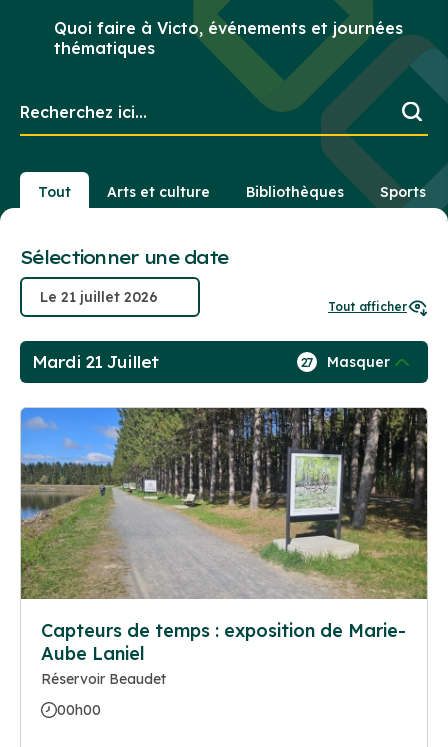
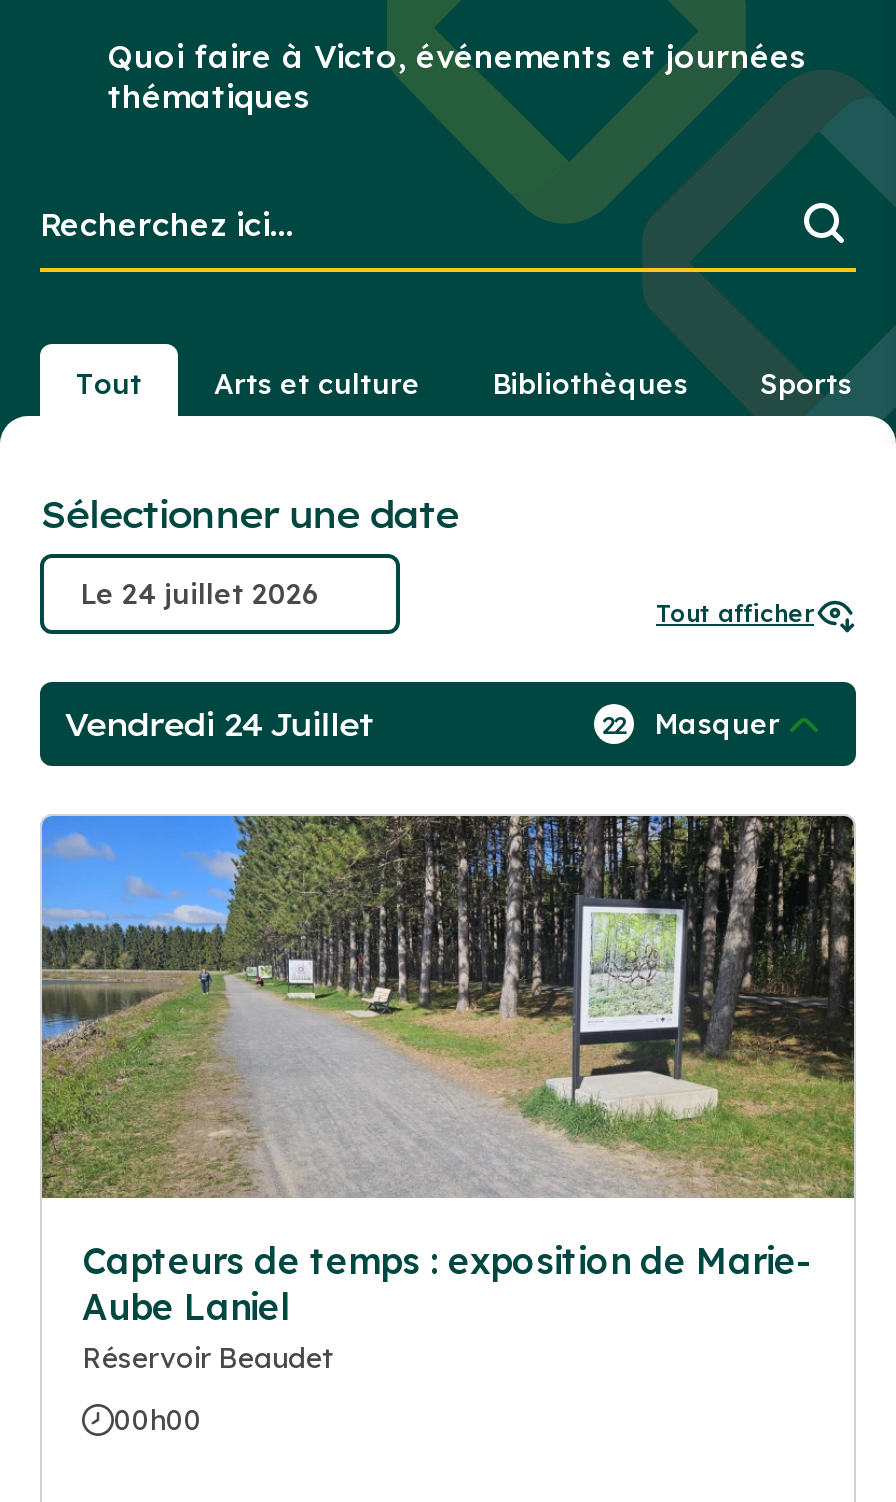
[32,352,158,372] Mardi 21 Juillet -> [64,704,373,744] Vendredi 24 Juillet
[301,353,390,371] 27 Masquer -> [602,706,780,742] 22 Masquer

